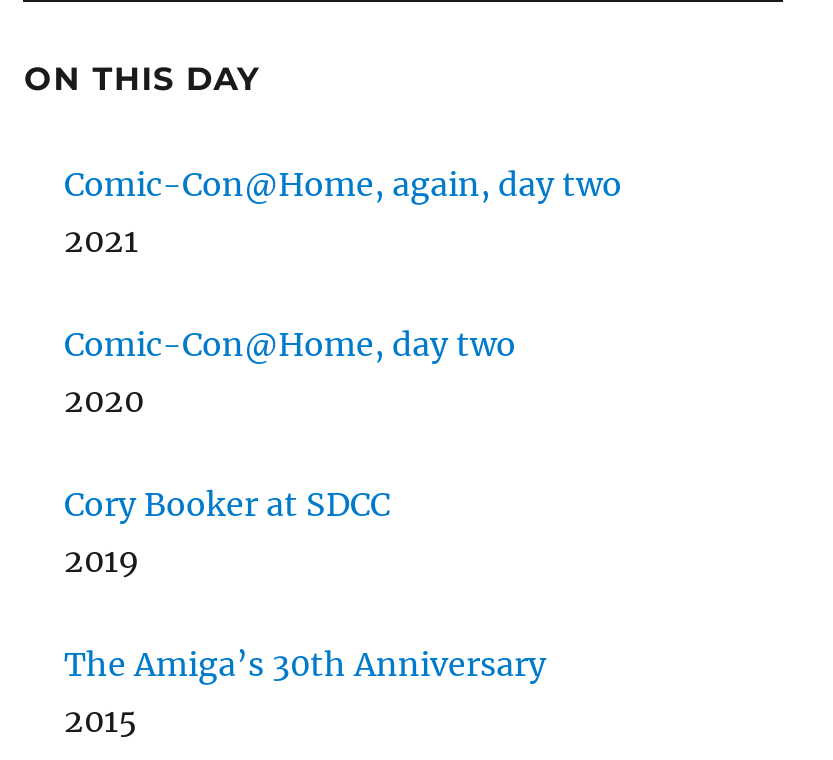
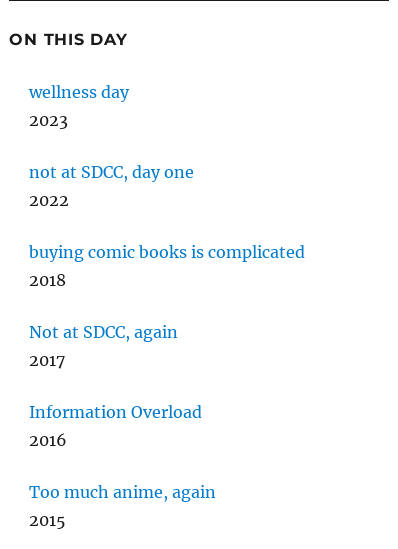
[64,164,622,684] Comic-Con@Home, again, day two | 2021 | Comic-Con@Home, day two | 2020 | Cory Booker at SDCC | 2019 | The Amiga’s 30th Anniversary -> [29,82,305,502] wellness day | 2023 | not at SDCC, day one | 2022 | buying comic books is complicated | 2018 | Not at SDCC, again | 2017 | Information Overload | 2016 | Too much anime, again

